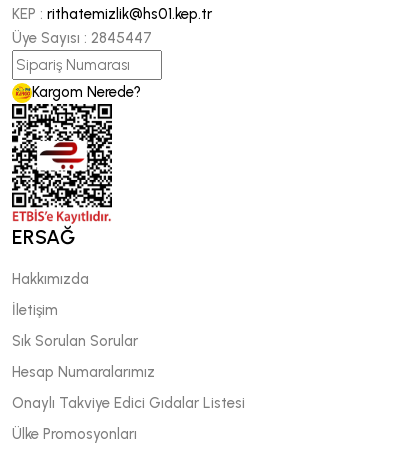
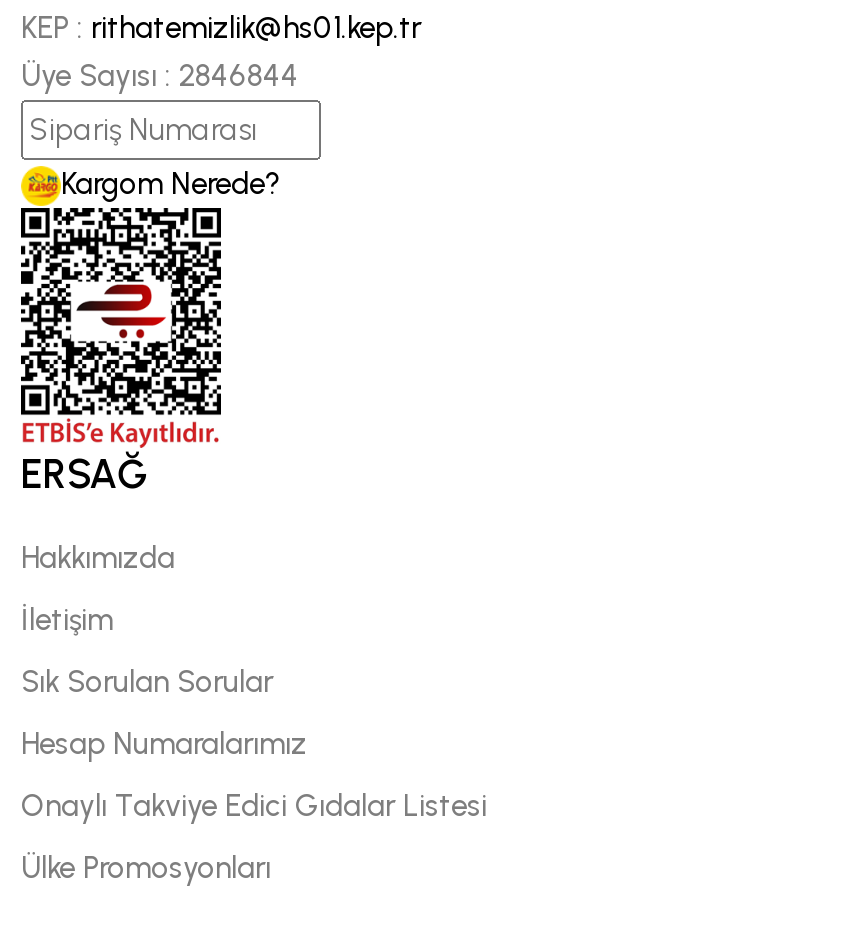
[12,29,152,47] Üye Sayısı : 2845447 -> [21,58,299,94] Üye Sayısı : 2846844

